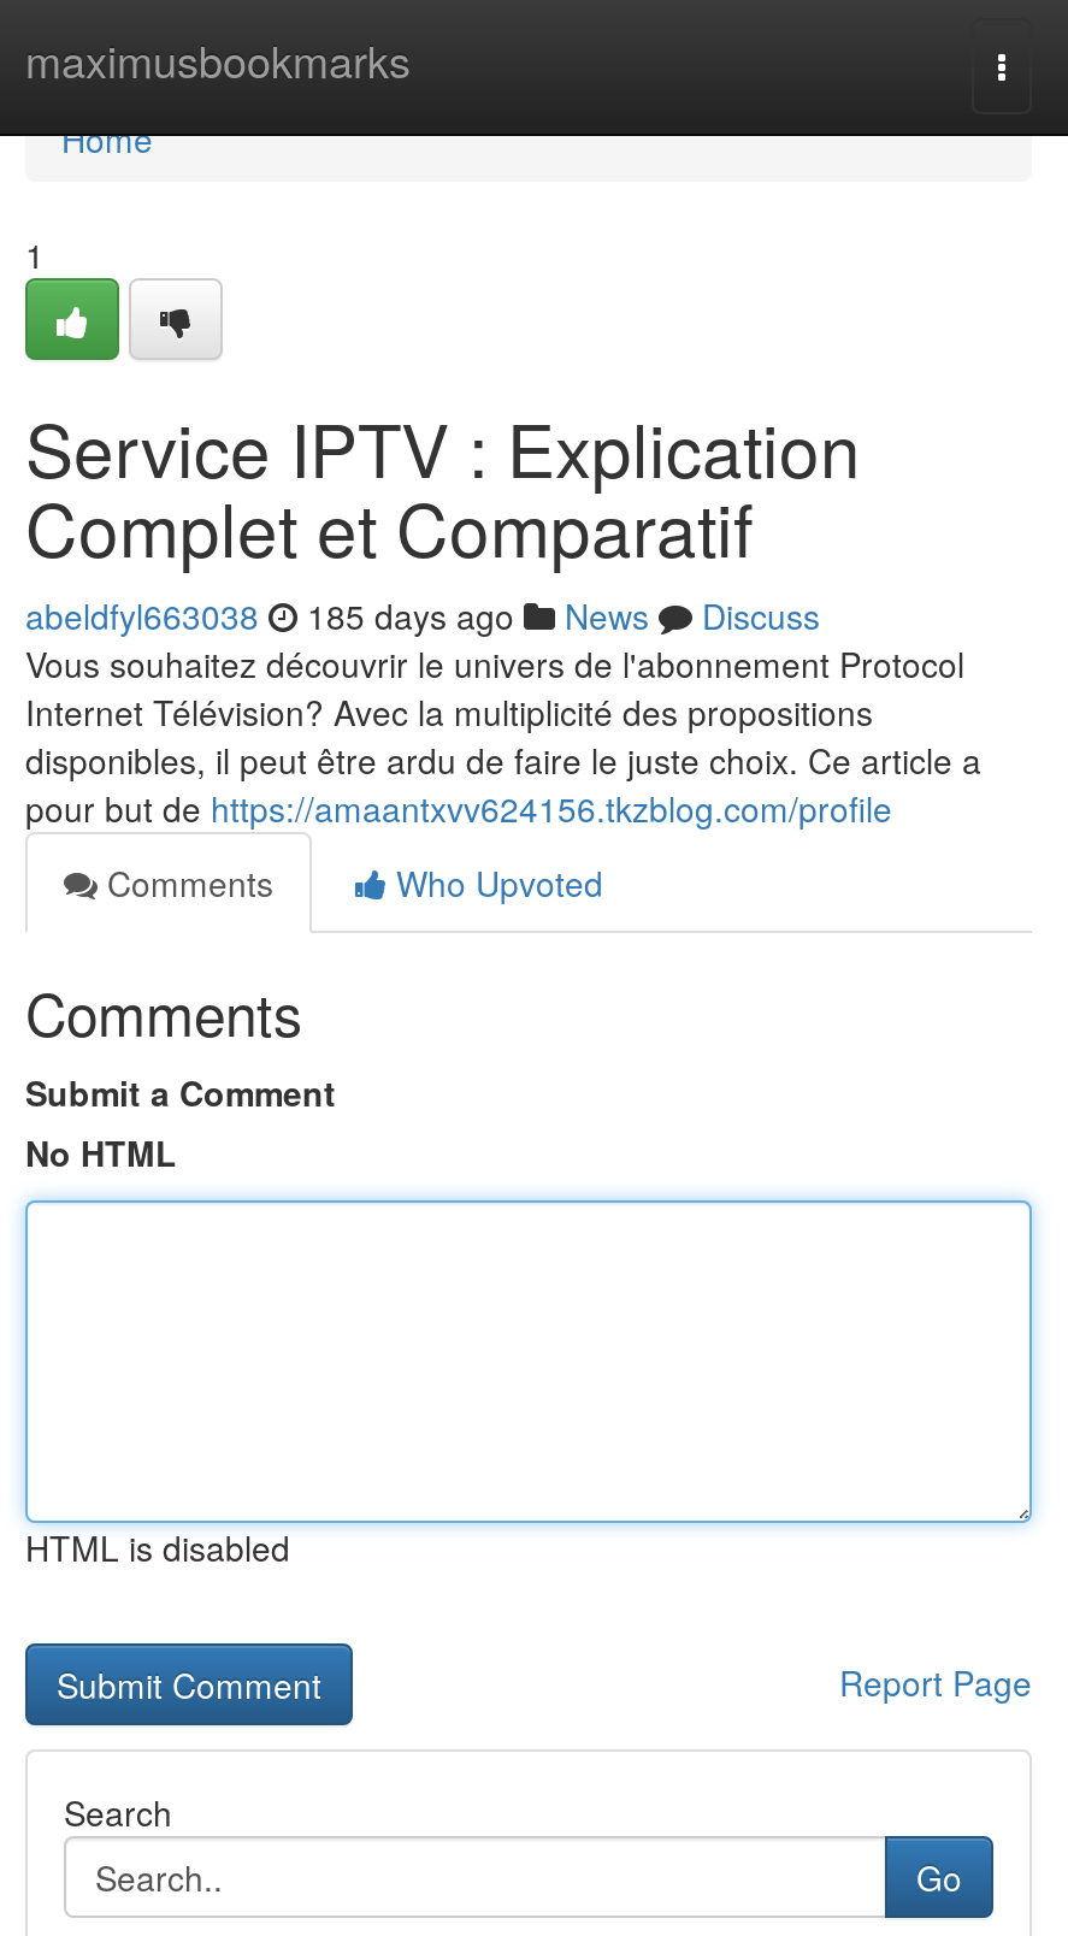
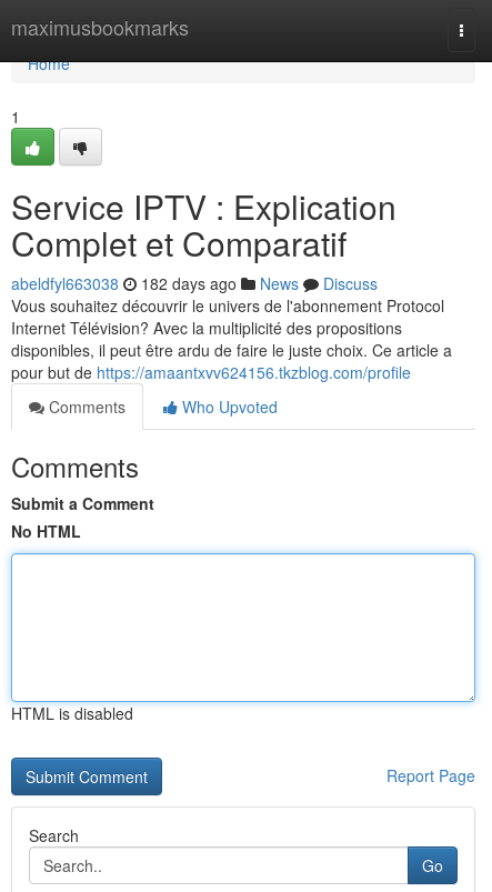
[25,591,820,639] abeldfyl663038 185 days ago News Discuss -> [11,272,378,294] abeldfyl663038 182 days ago News Discuss

